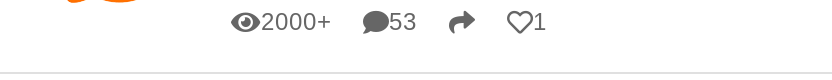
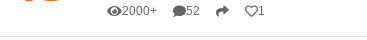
[389,8,417,36] 53 -> [186,4,200,18] 52

